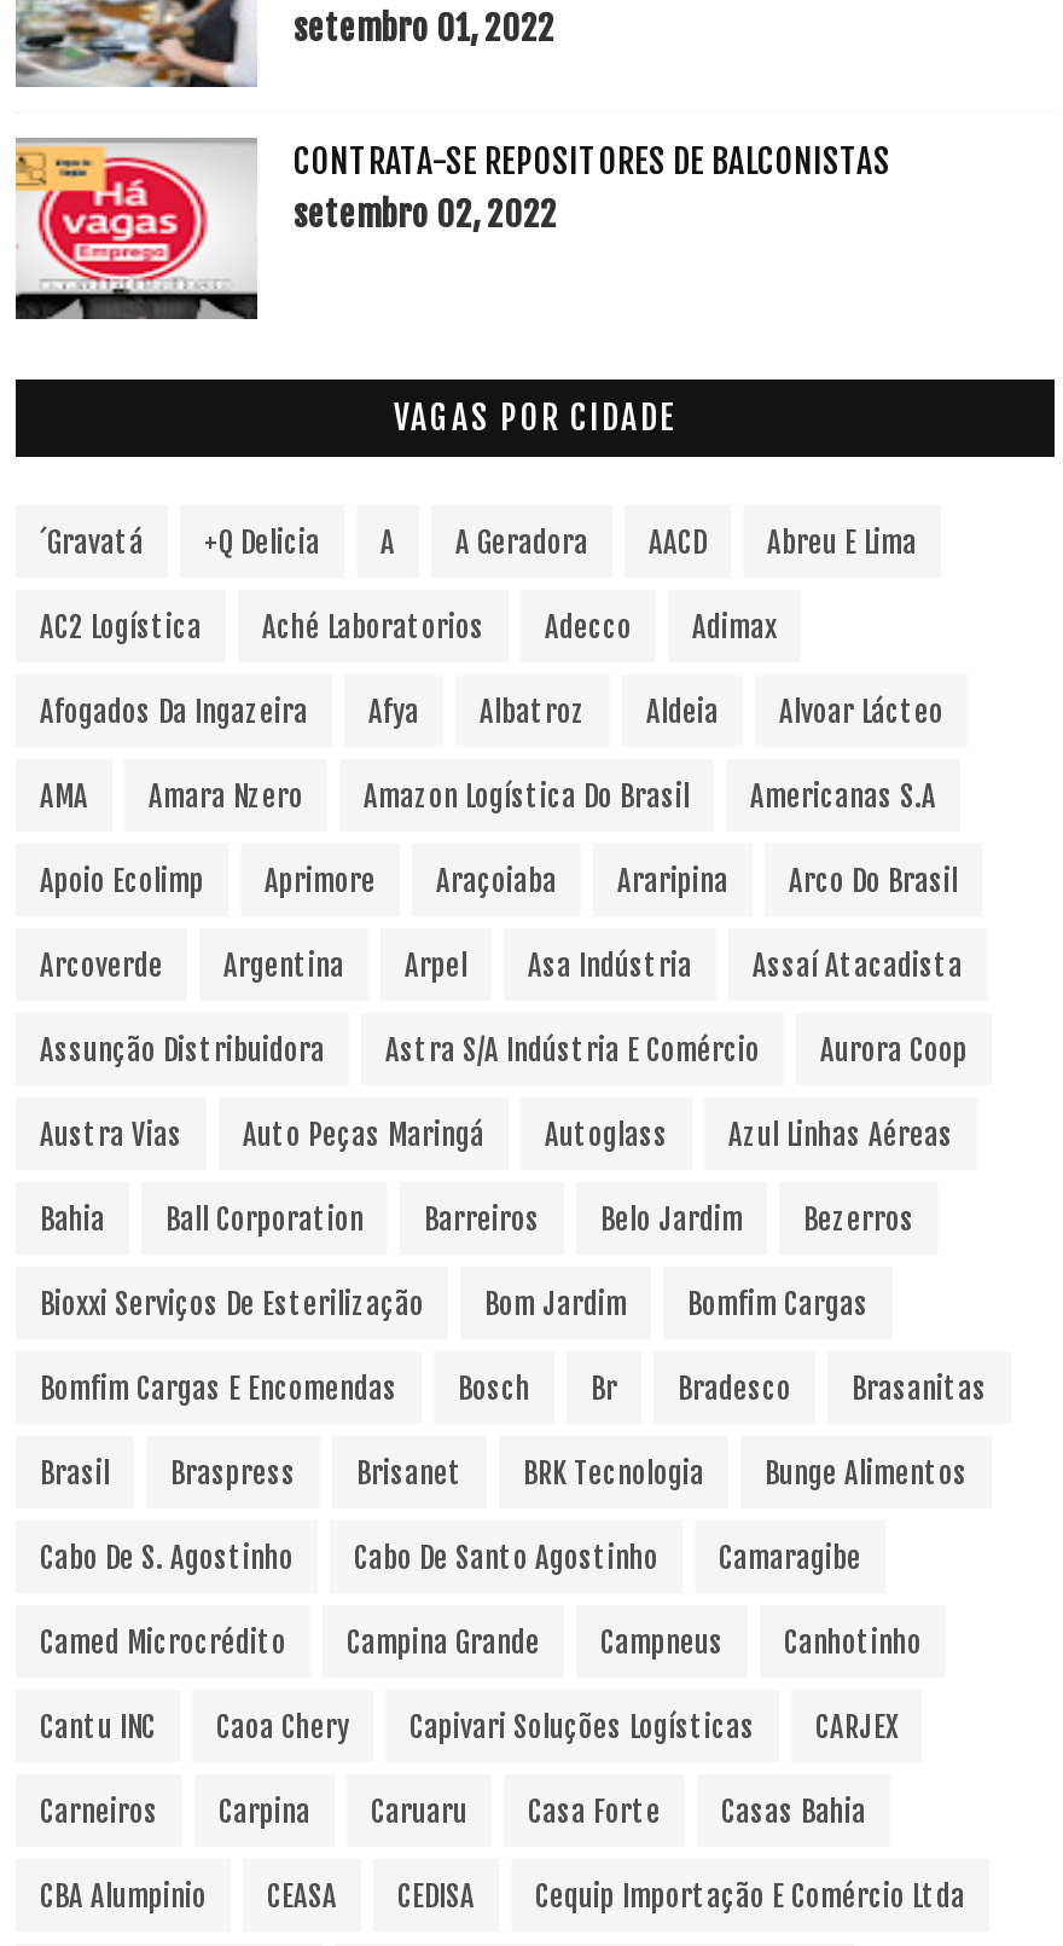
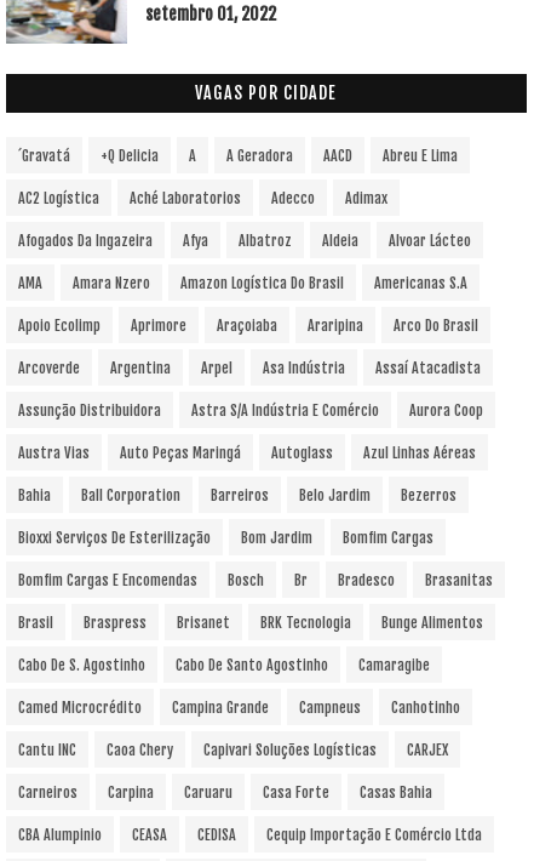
[16,138,890,319] [image] | CONTRATA-SE REPOSITORES DE BALCONISTAS | setembro 02, 2022 -> none

